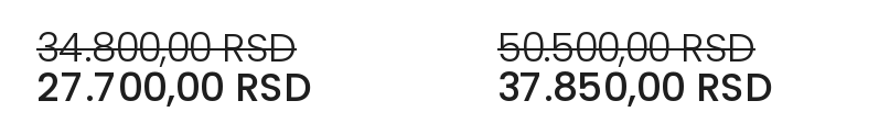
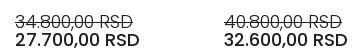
[497,20,755,75] 50.500,00 RSD -> [224,9,342,34] 40.800,00 RSD
[497,60,773,115] 37.850,00 RSD -> [224,27,348,52] 32.600,00 RSD

